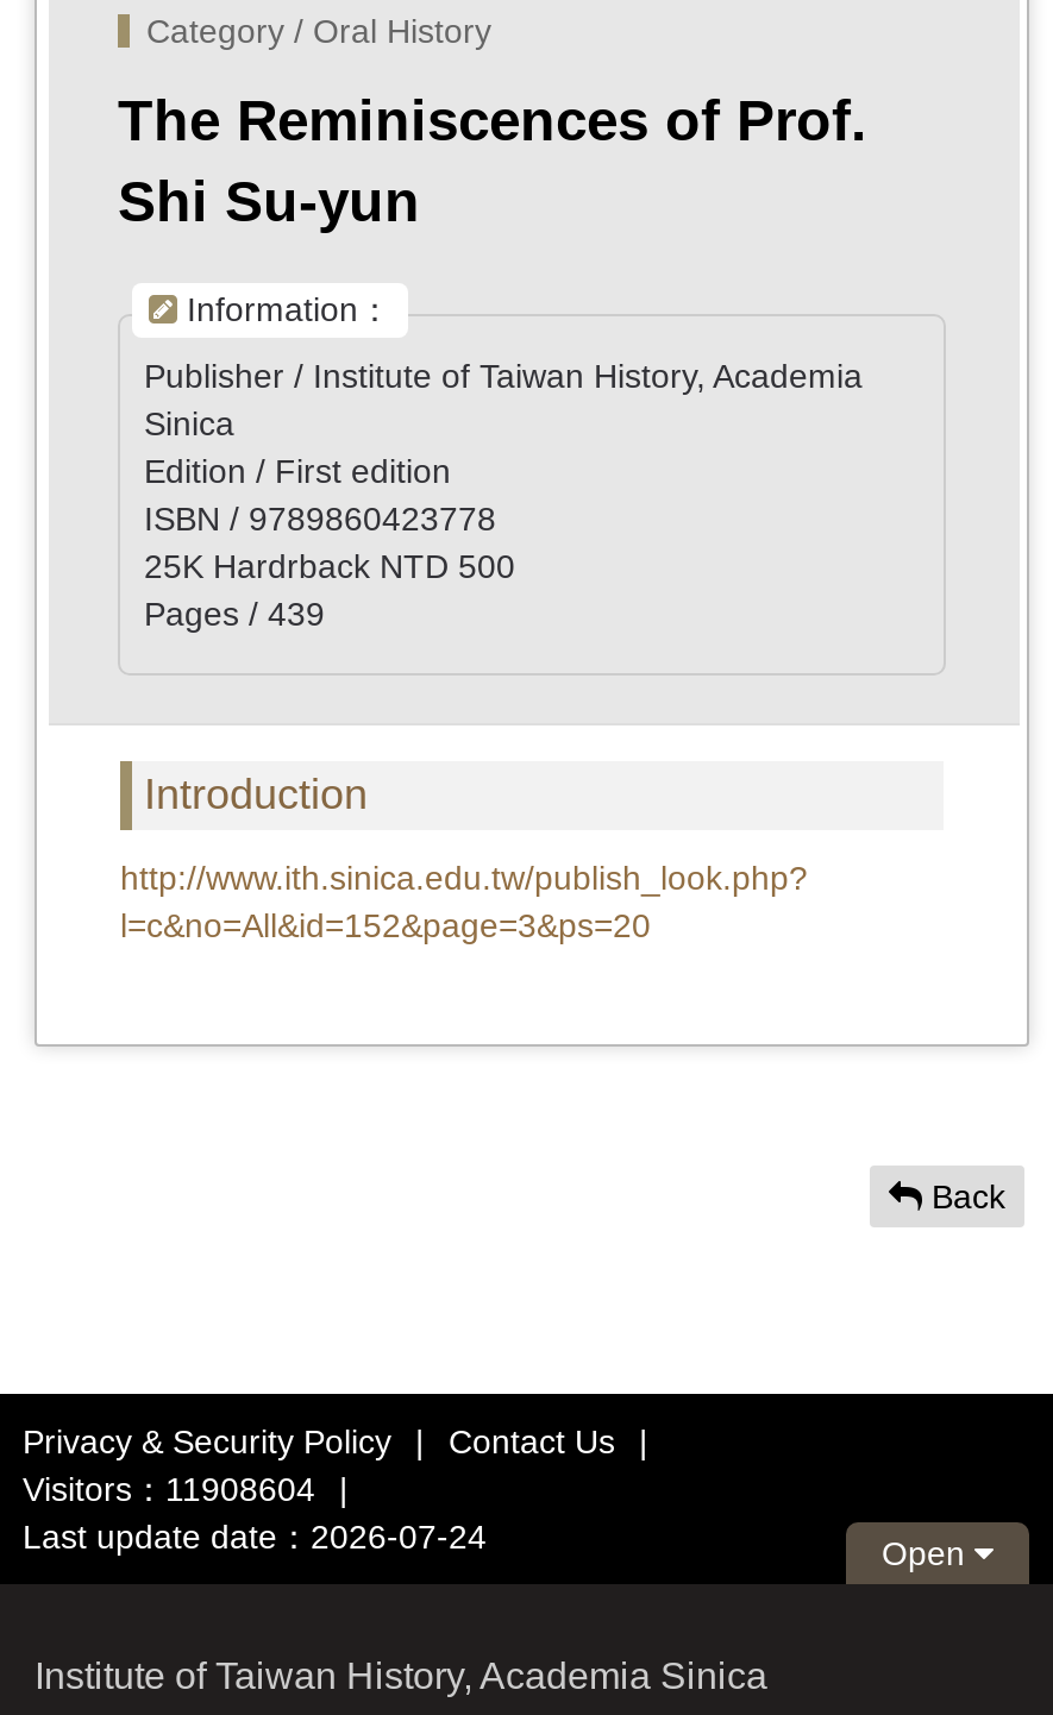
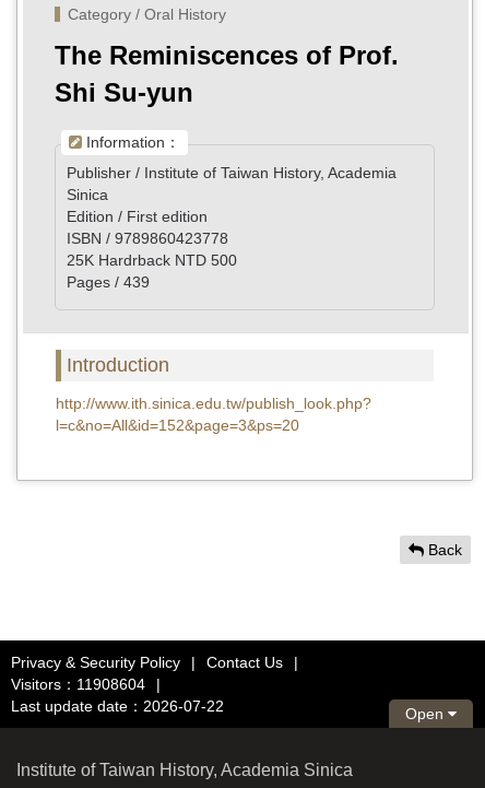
[23,1517,487,1555] Last update date：2026-07-24 -> [11,697,224,715] Last update date：2026-07-22

